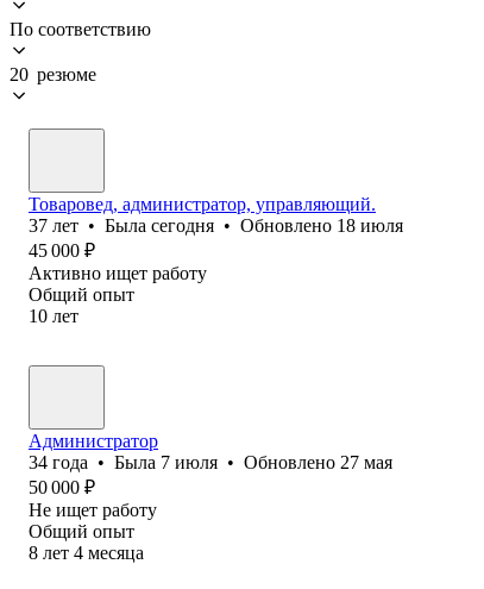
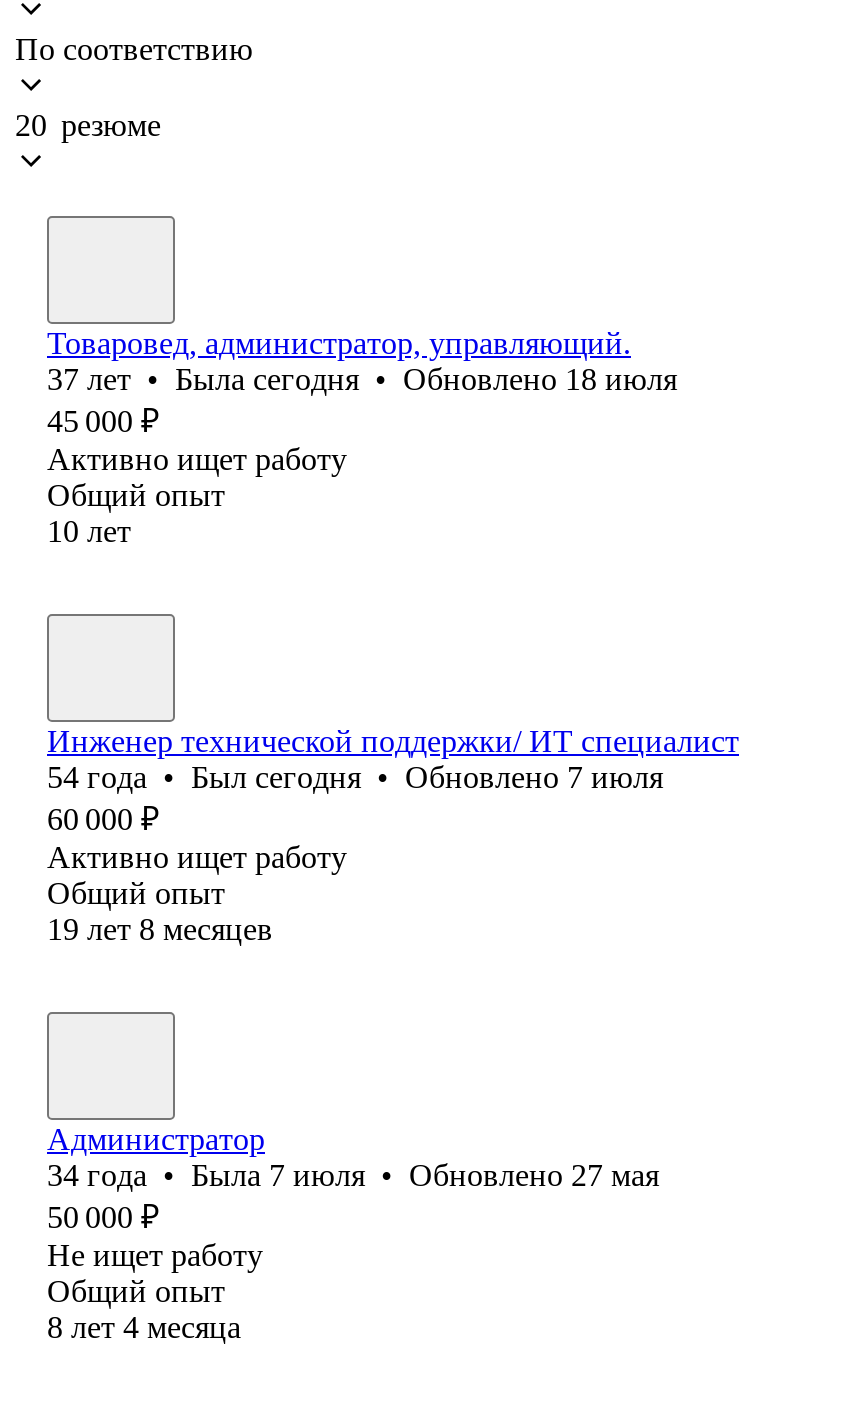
none -> [47,724,739,946] Инженер технической поддержки/ ИТ специалист | 54 года • Был сегодня • Обновлено 7 июля | 60 000 ₽ | Активно ищет работу | Общий опыт | 19 лет 8 месяцев

